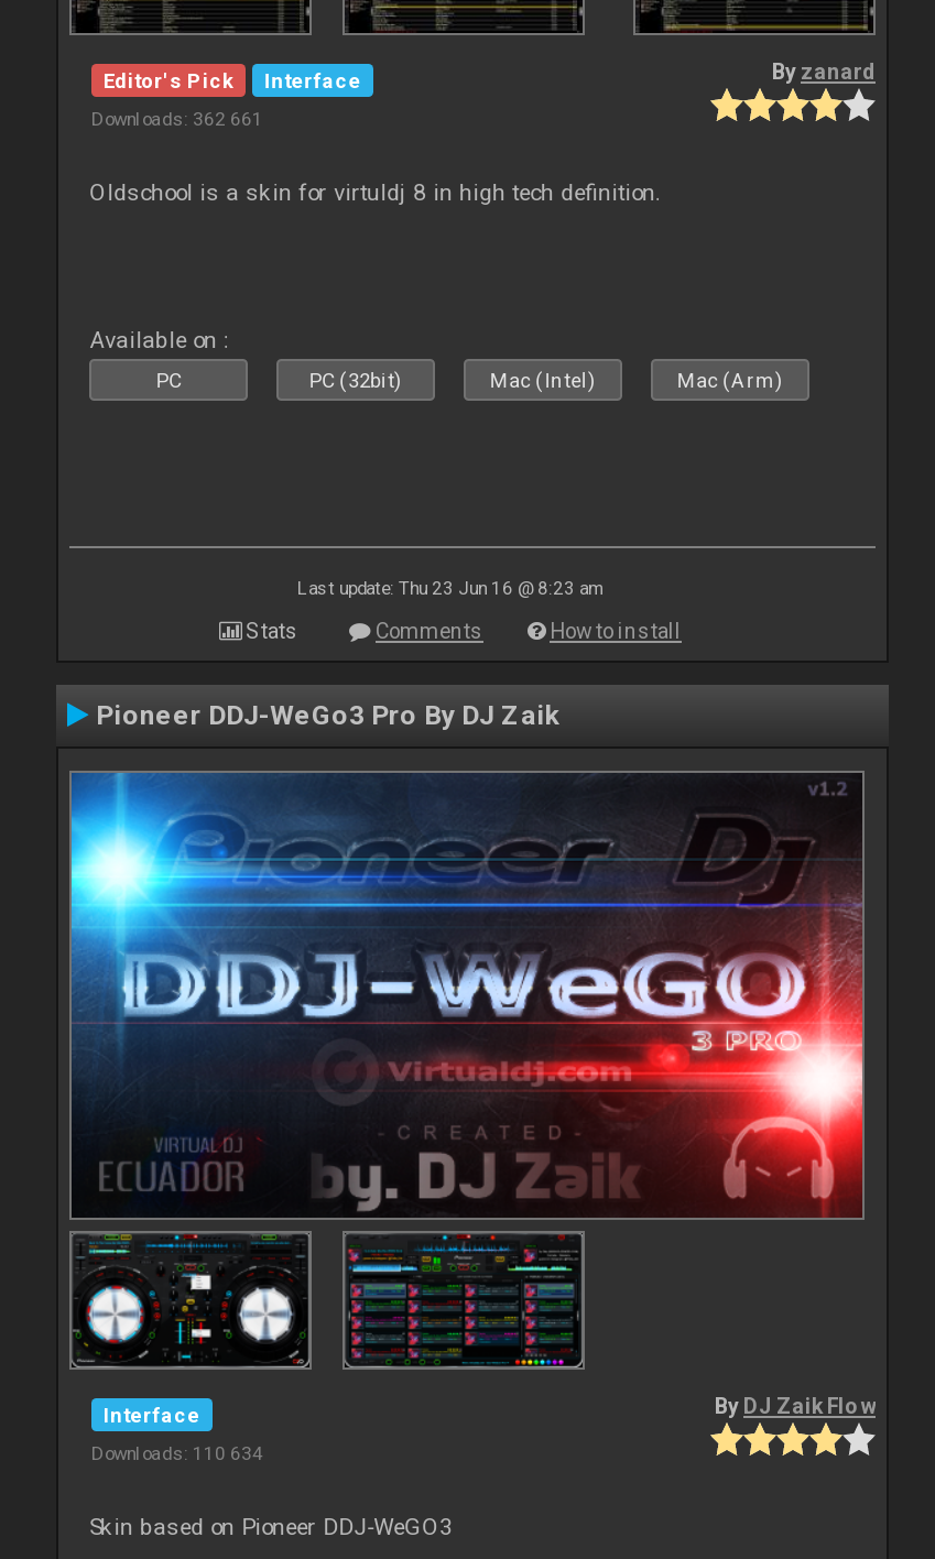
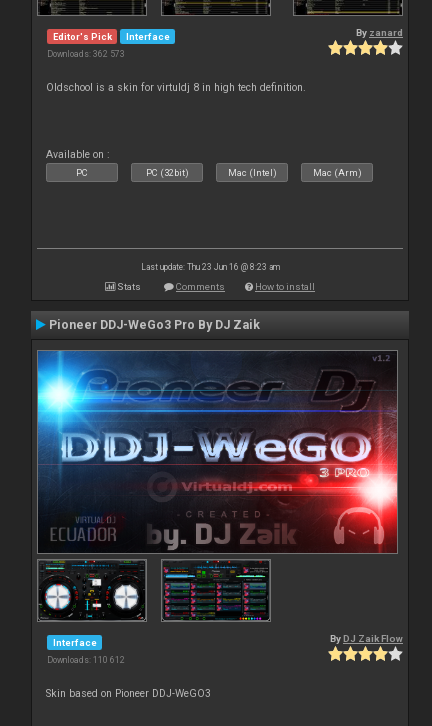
[91,109,263,131] Downloads: 362 661 -> [47,49,125,59] Downloads: 362 573
[91,1443,263,1465] Downloads: 110 634 -> [47,655,125,665] Downloads: 110 612

